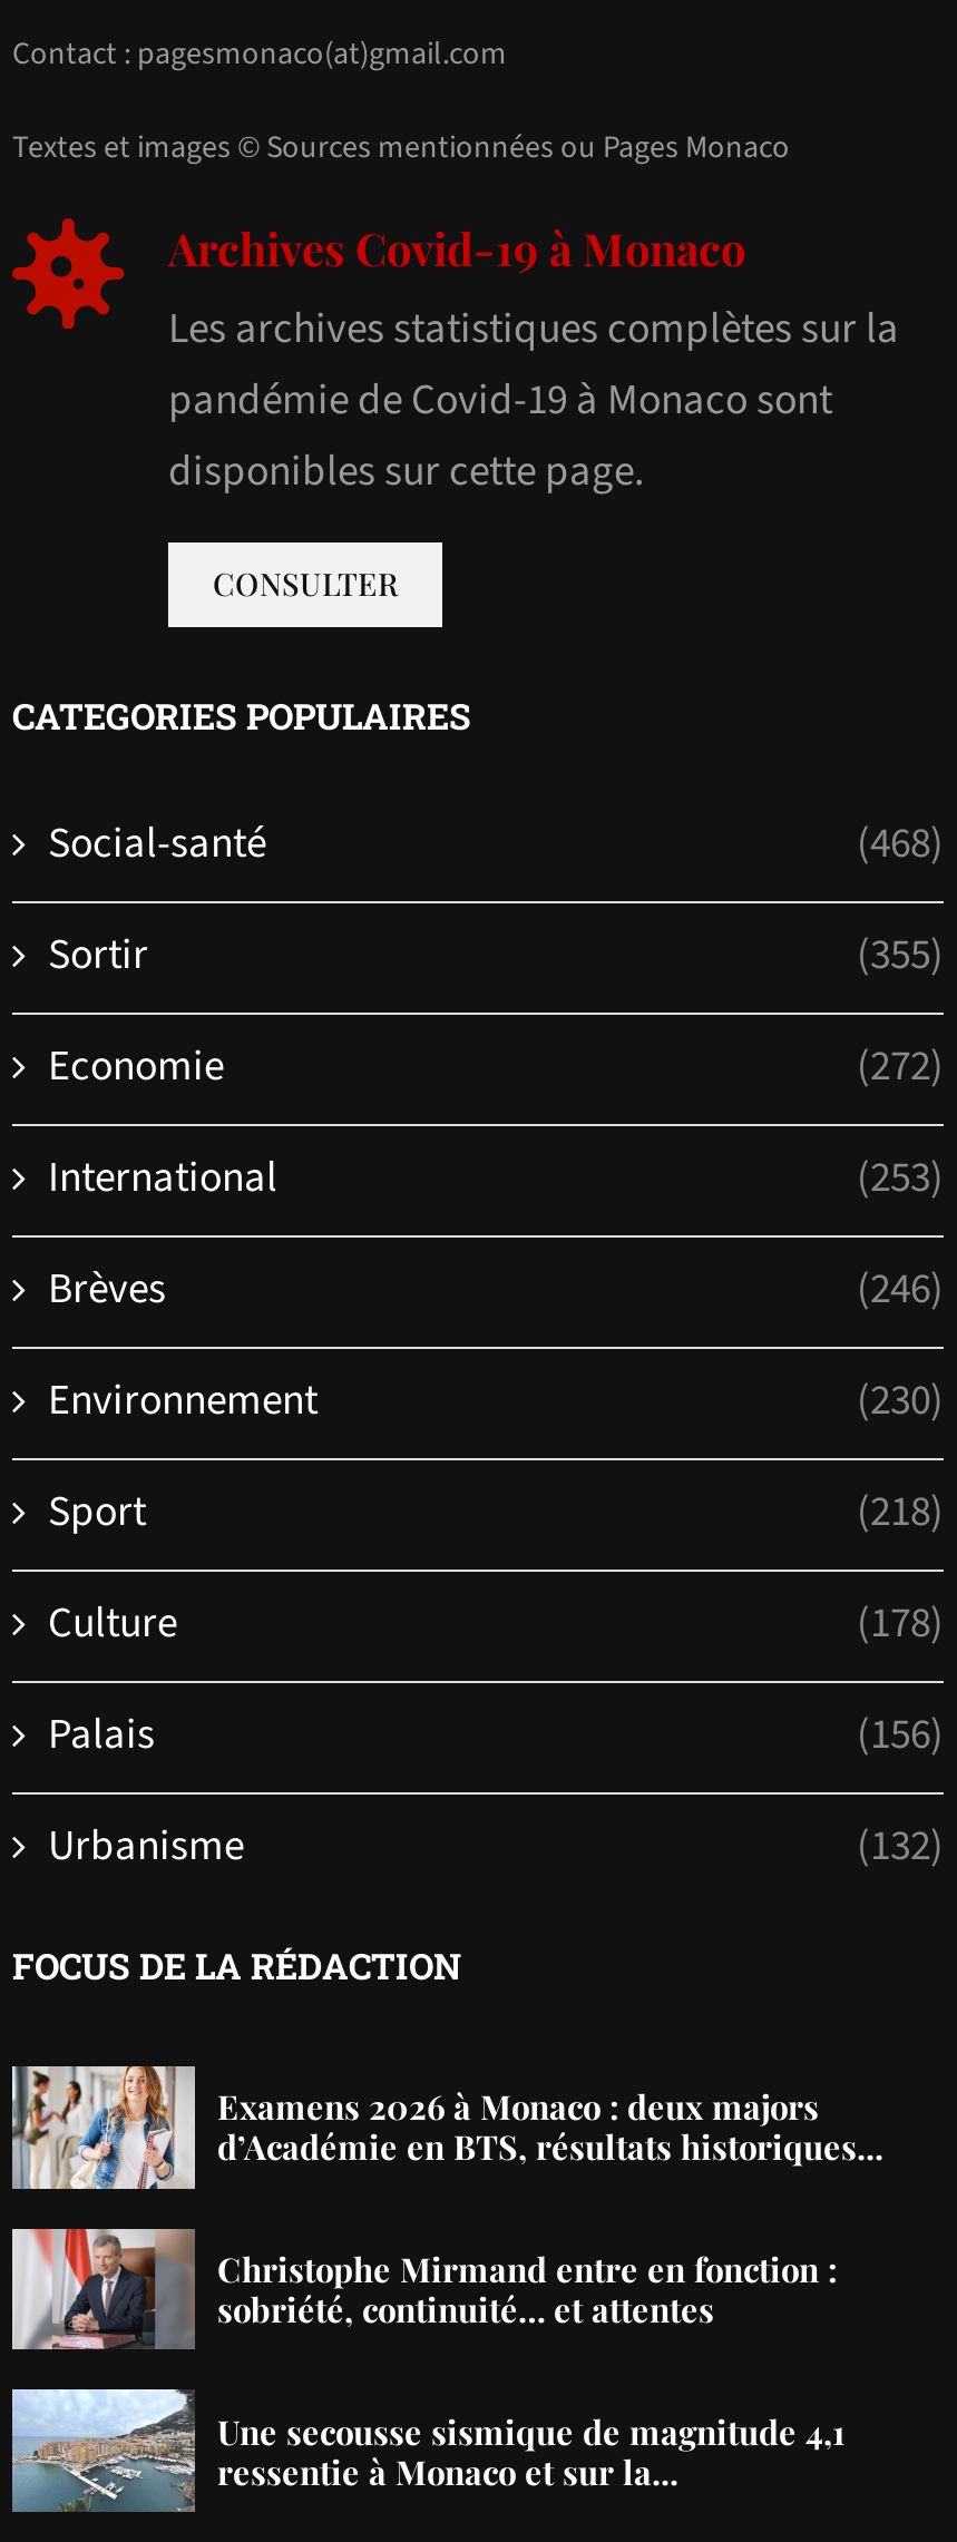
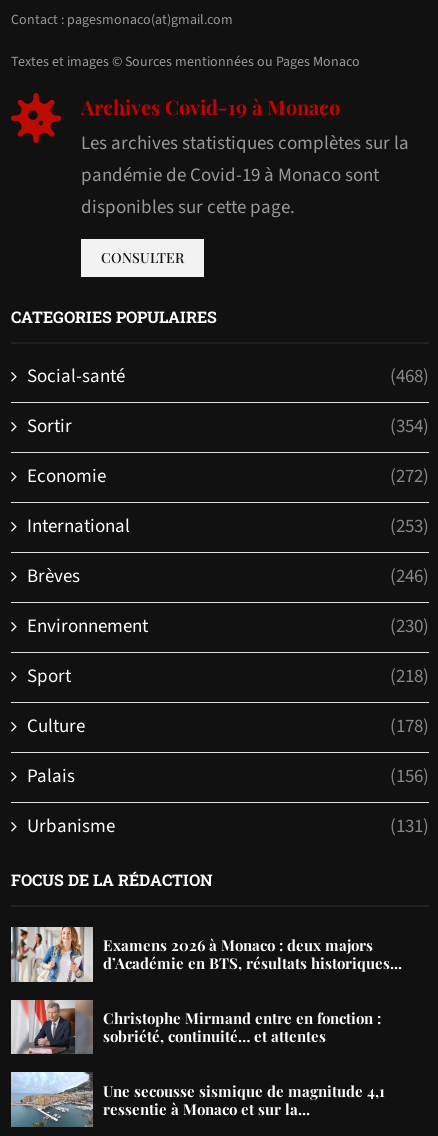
[857,926,944,986] (355) -> [390,413,429,440] (354)
[857,1817,944,1877] (132) -> [390,813,429,840] (131)

